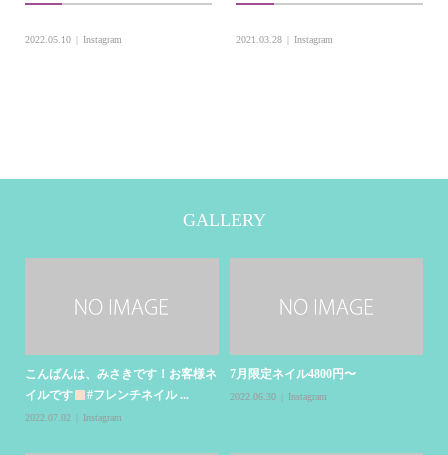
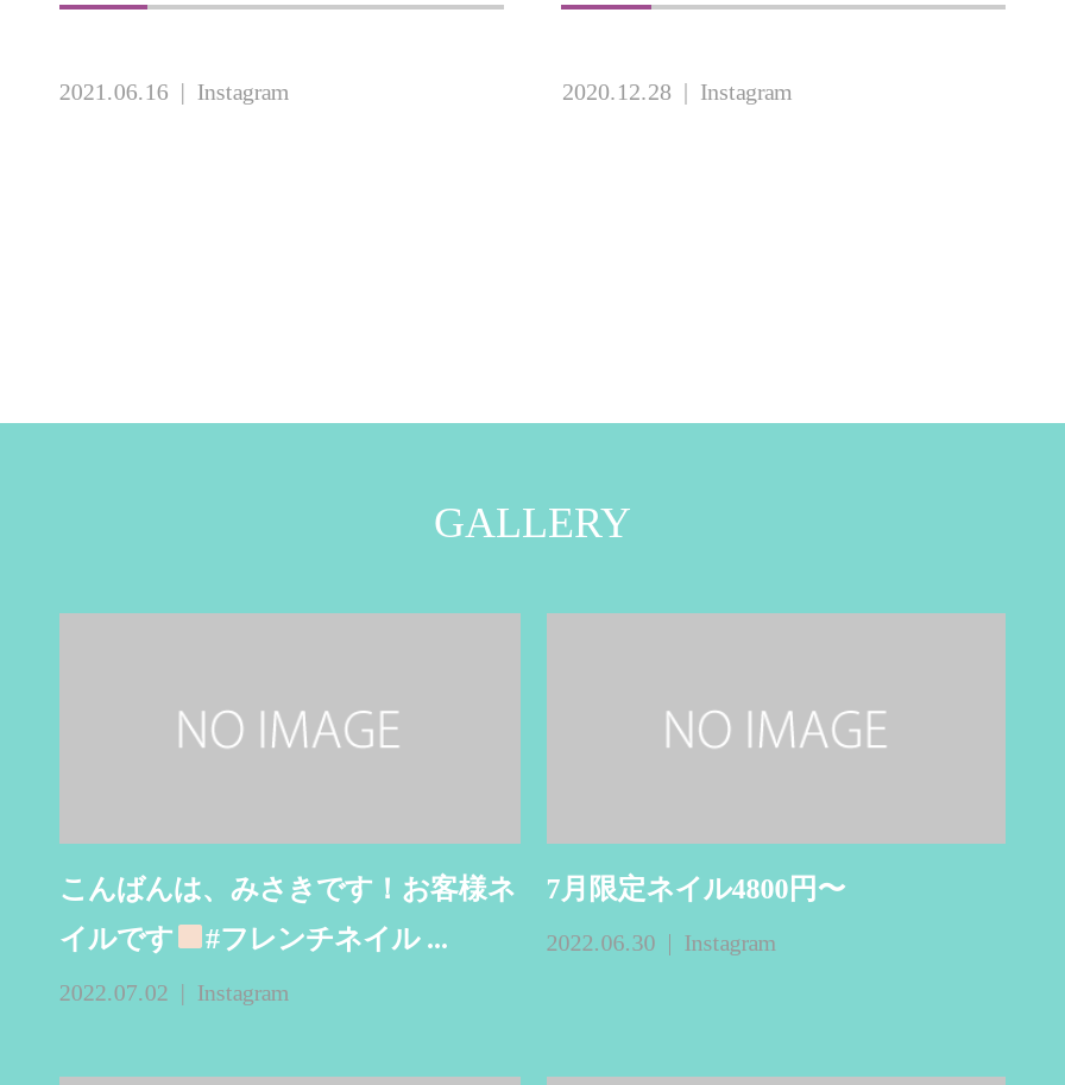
[25,33,122,44] 2022.05.10 Instagram -> [59,78,290,105] 2021.06.16 Instagram
[236,33,333,44] 2021.03.28 Instagram -> [562,78,793,105] 2020.12.28 Instagram

